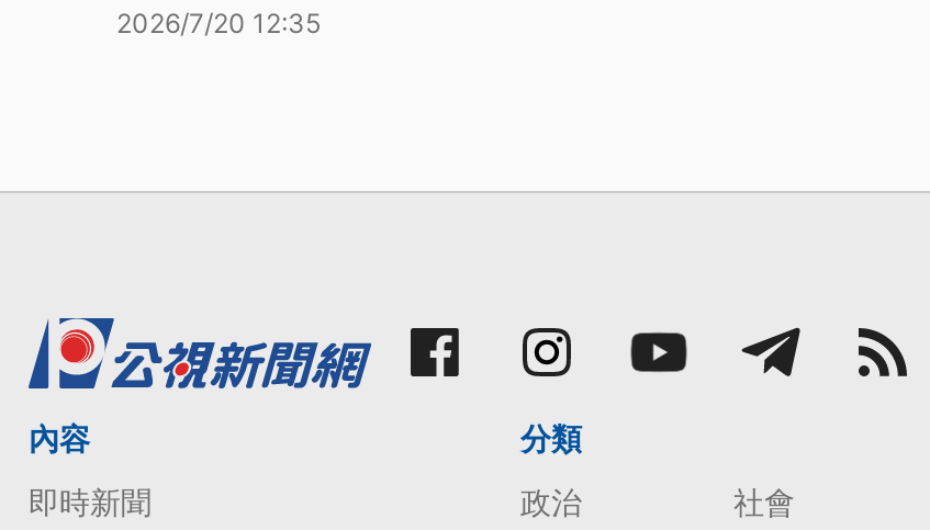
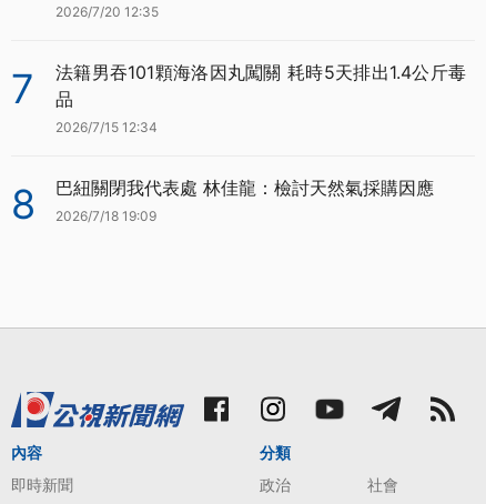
none -> [11,61,466,229] 7 | 法籍男吞101顆海洛因丸闖關 耗時5天排出1.4公斤毒 | 品 | 2026/7/15 12:34 | 8 | 巴紐關閉我代表處 林佳龍：檢討天然氣採購因應 | 2026/7/18 19:09

